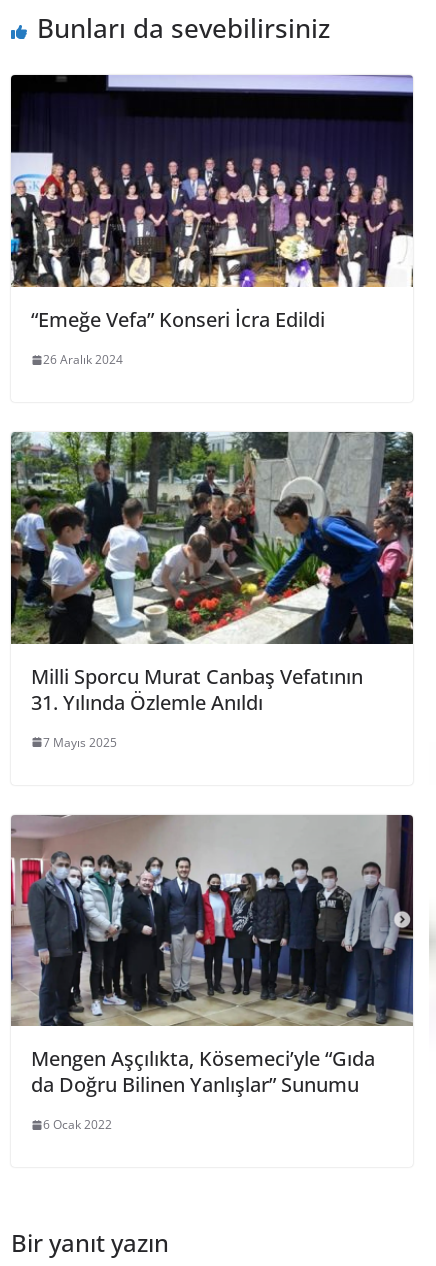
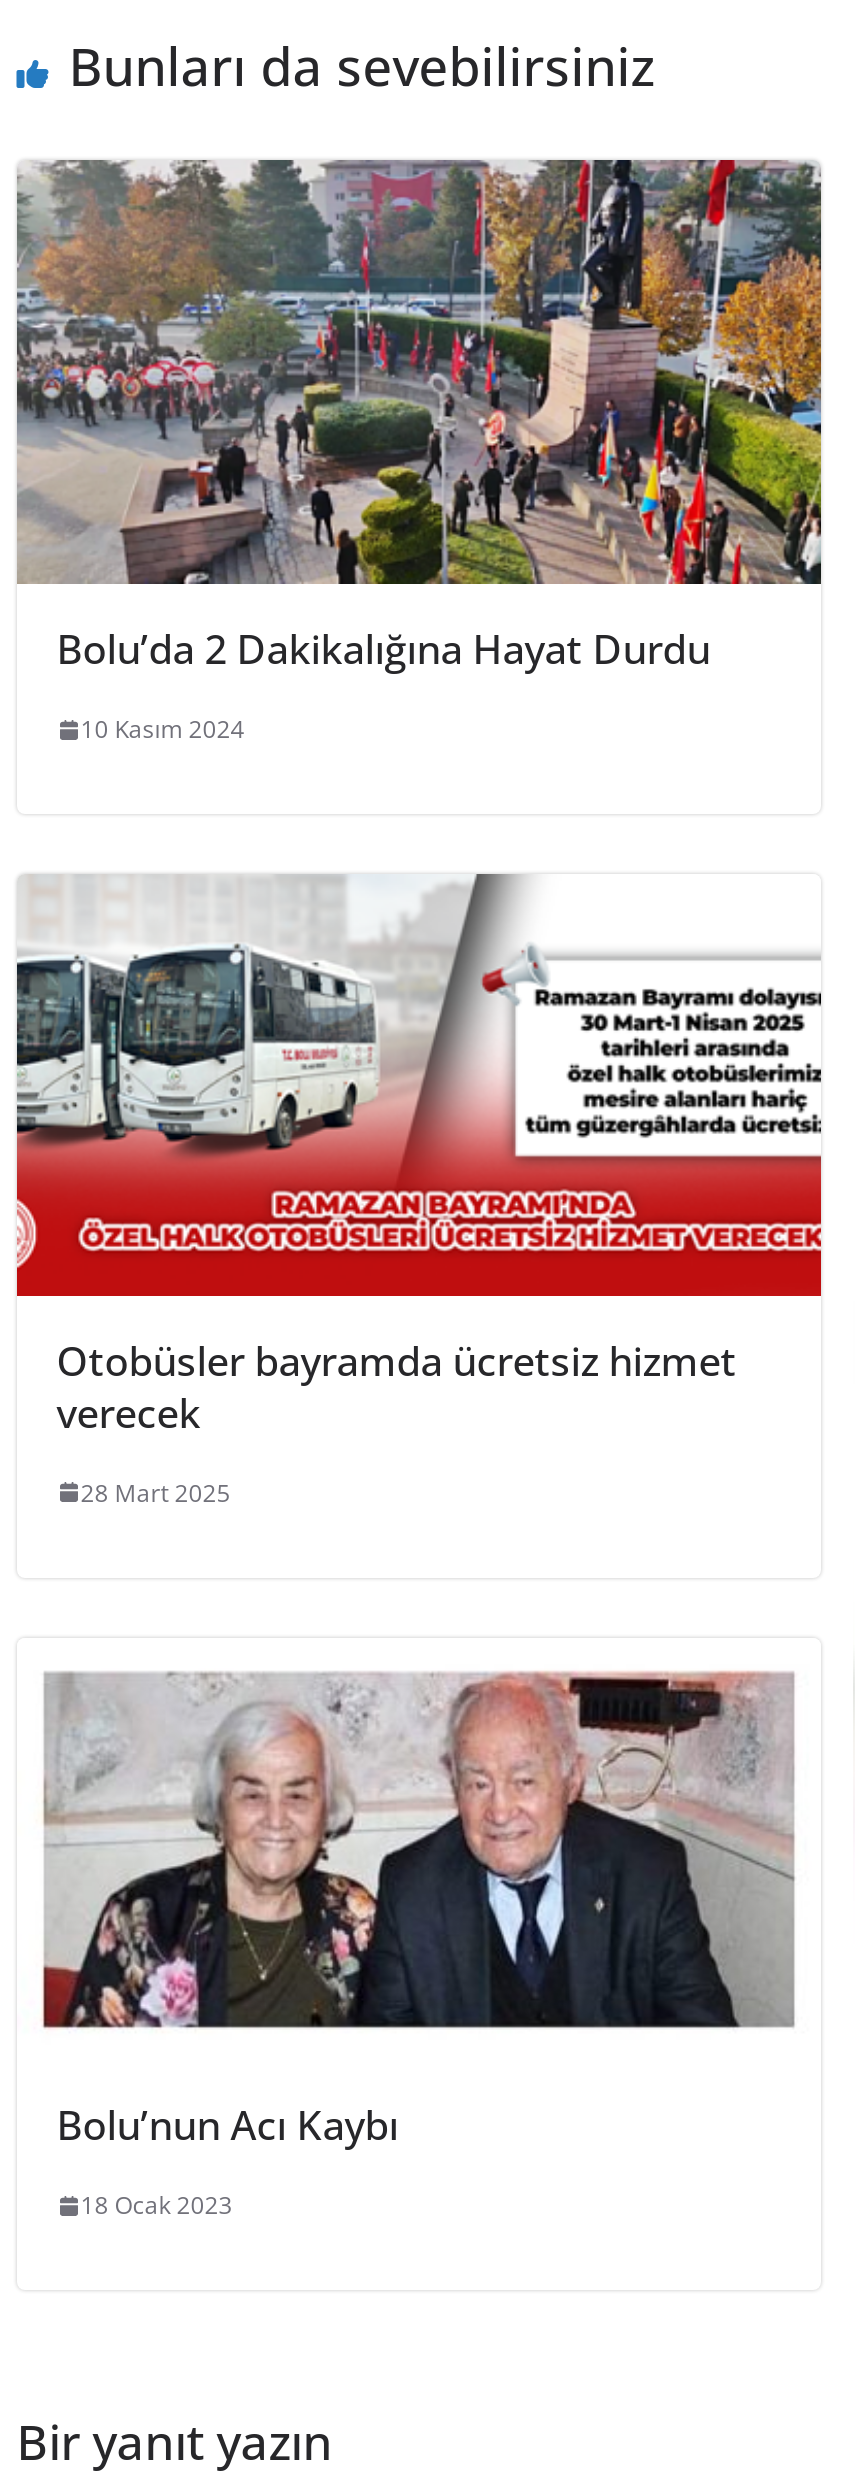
[10,74,414,333] [image] | “Emeğe Vefa” Konseri İcra Edildi -> [15,158,823,676] [image] | Bolu’da 2 Dakikalığına Hayat Durdu
[43,351,123,368] 26 Aralık 2024 -> [80,712,244,746] 10 Kasım 2024
[10,431,414,716] [image] | Milli Sporcu Murat Canbaş Vefatının | 31. Yılında Özlemle Anıldı -> [15,874,823,1439] [image] | Otobüsler bayramda ücretsiz hizmet | verecek
[43,734,117,751] 7 Mayıs 2025 -> [80,1475,230,1509] 28 Mart 2025
[10,814,414,1098] [image] | Mengen Aşçılıkta, Kösemeci’yle “Gıda | da Doğru Bilinen Yanlışlar” Sunumu -> [17,1640,821,2152] [image] | Bolu’nun Acı Kaybı
[43,1116,112,1133] 6 Ocak 2022 -> [80,2188,232,2222] 18 Ocak 2023

